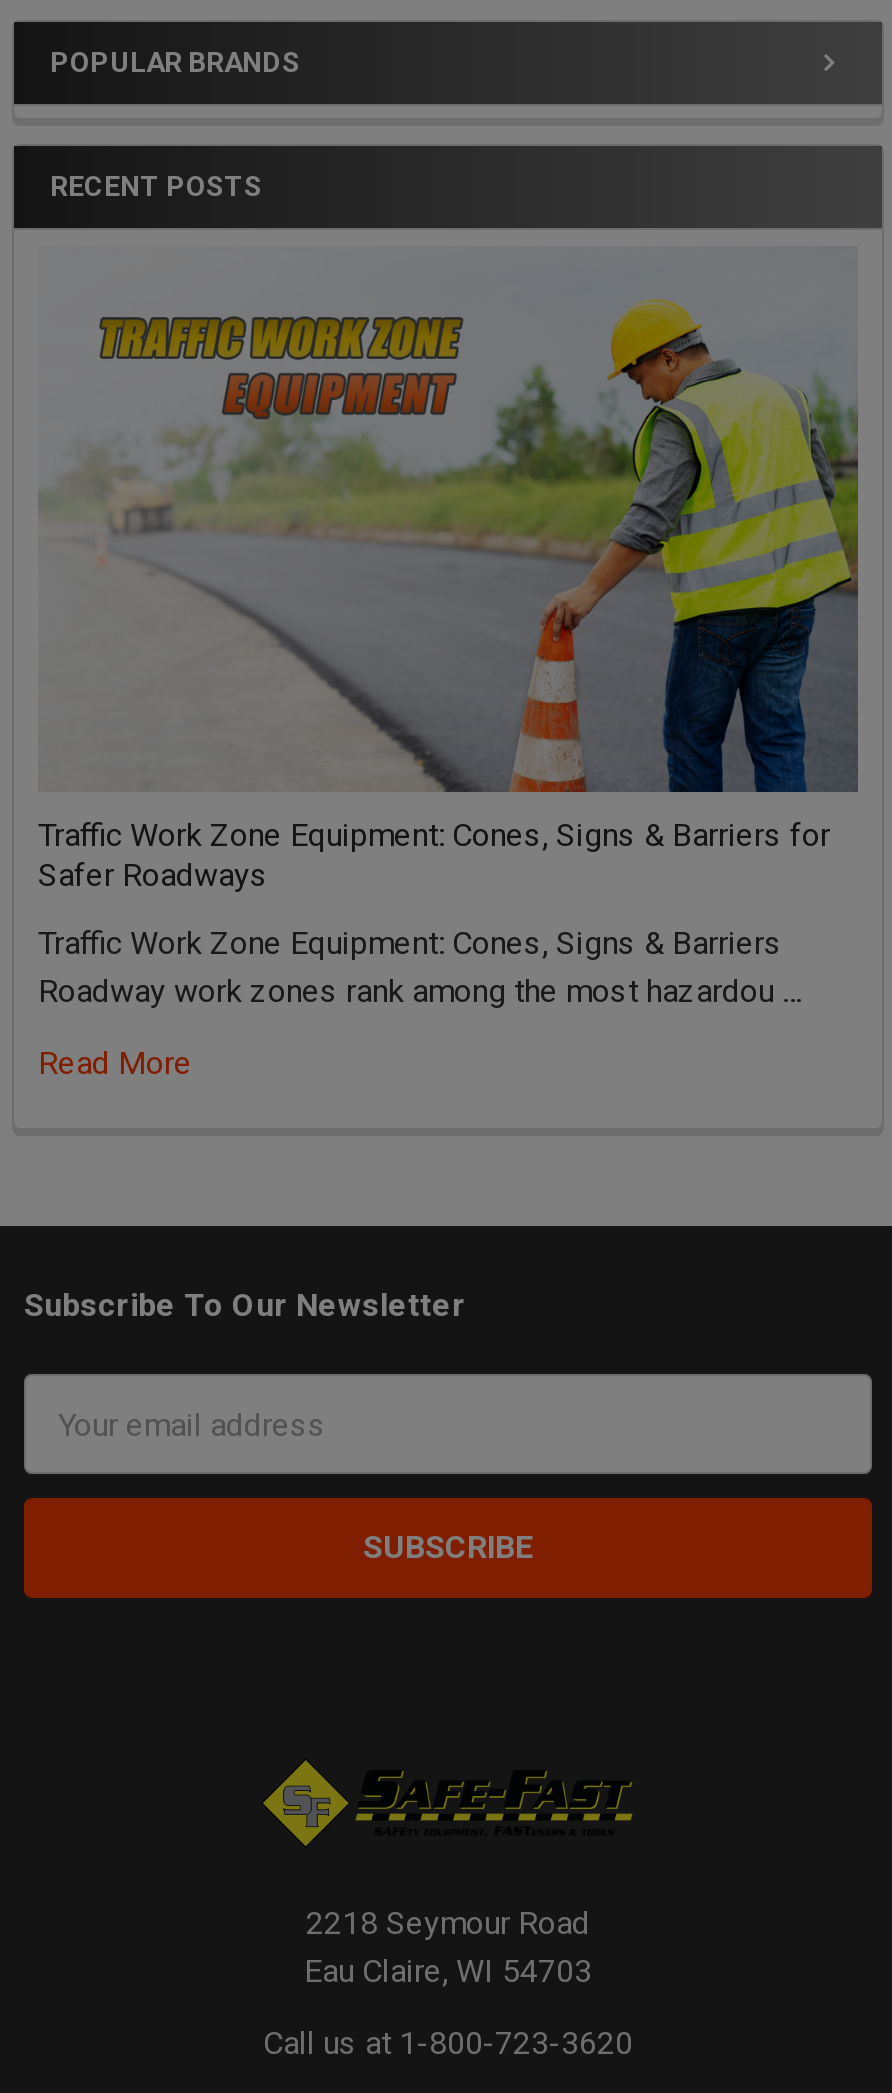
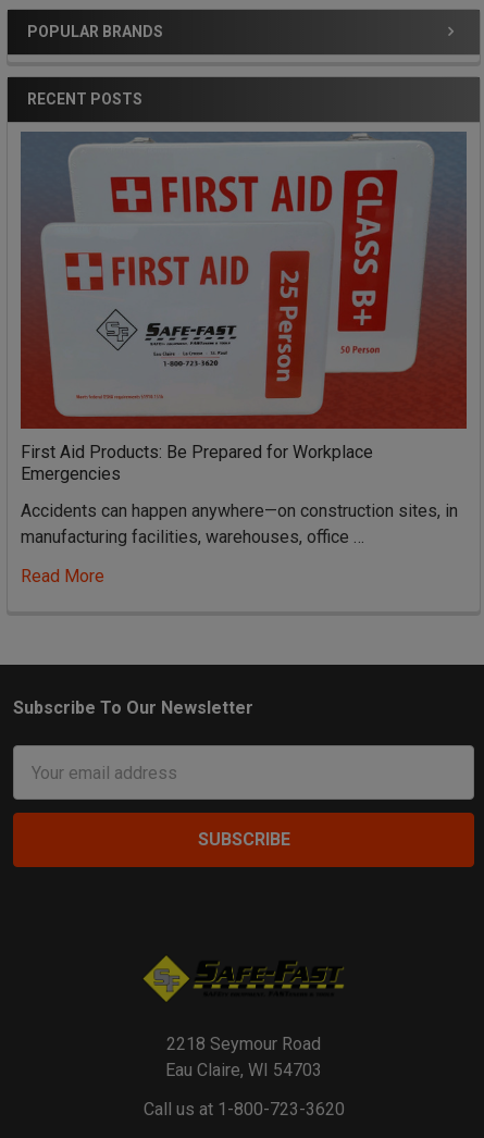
[38,246,860,894] [image] | Traffic Work Zone Equipment: Cones, Signs & Barriers for | Safer Roadways -> [20,131,468,484] [image] | First Aid Products: Be Prepared for Workplace | Emergencies
[38,924,802,1010] Traffic Work Zone Equipment: Cones, Signs & Barriers | Roadway work zones rank among the most hazardou … -> [21,500,458,547] Accidents can happen anywhere—on construction sites, in | manufacturing facilities, warehouses, office …

